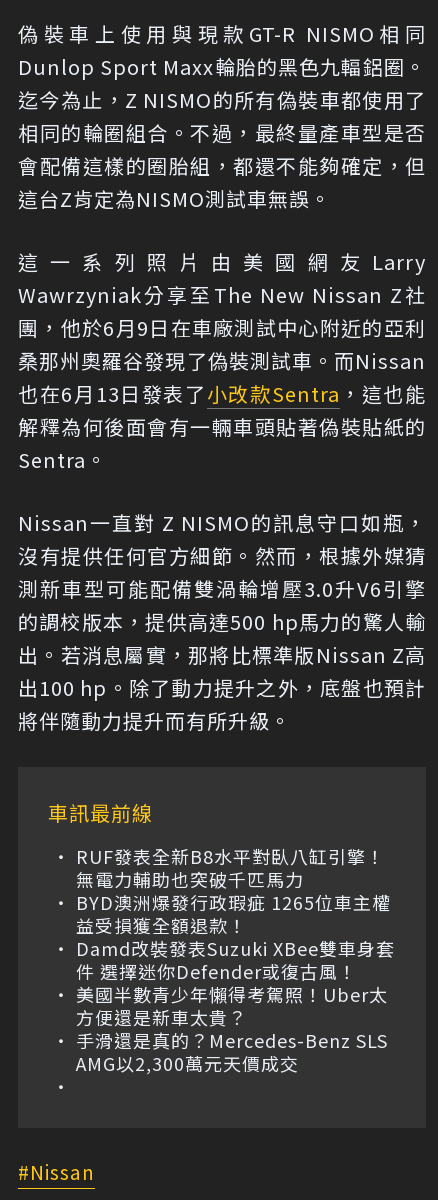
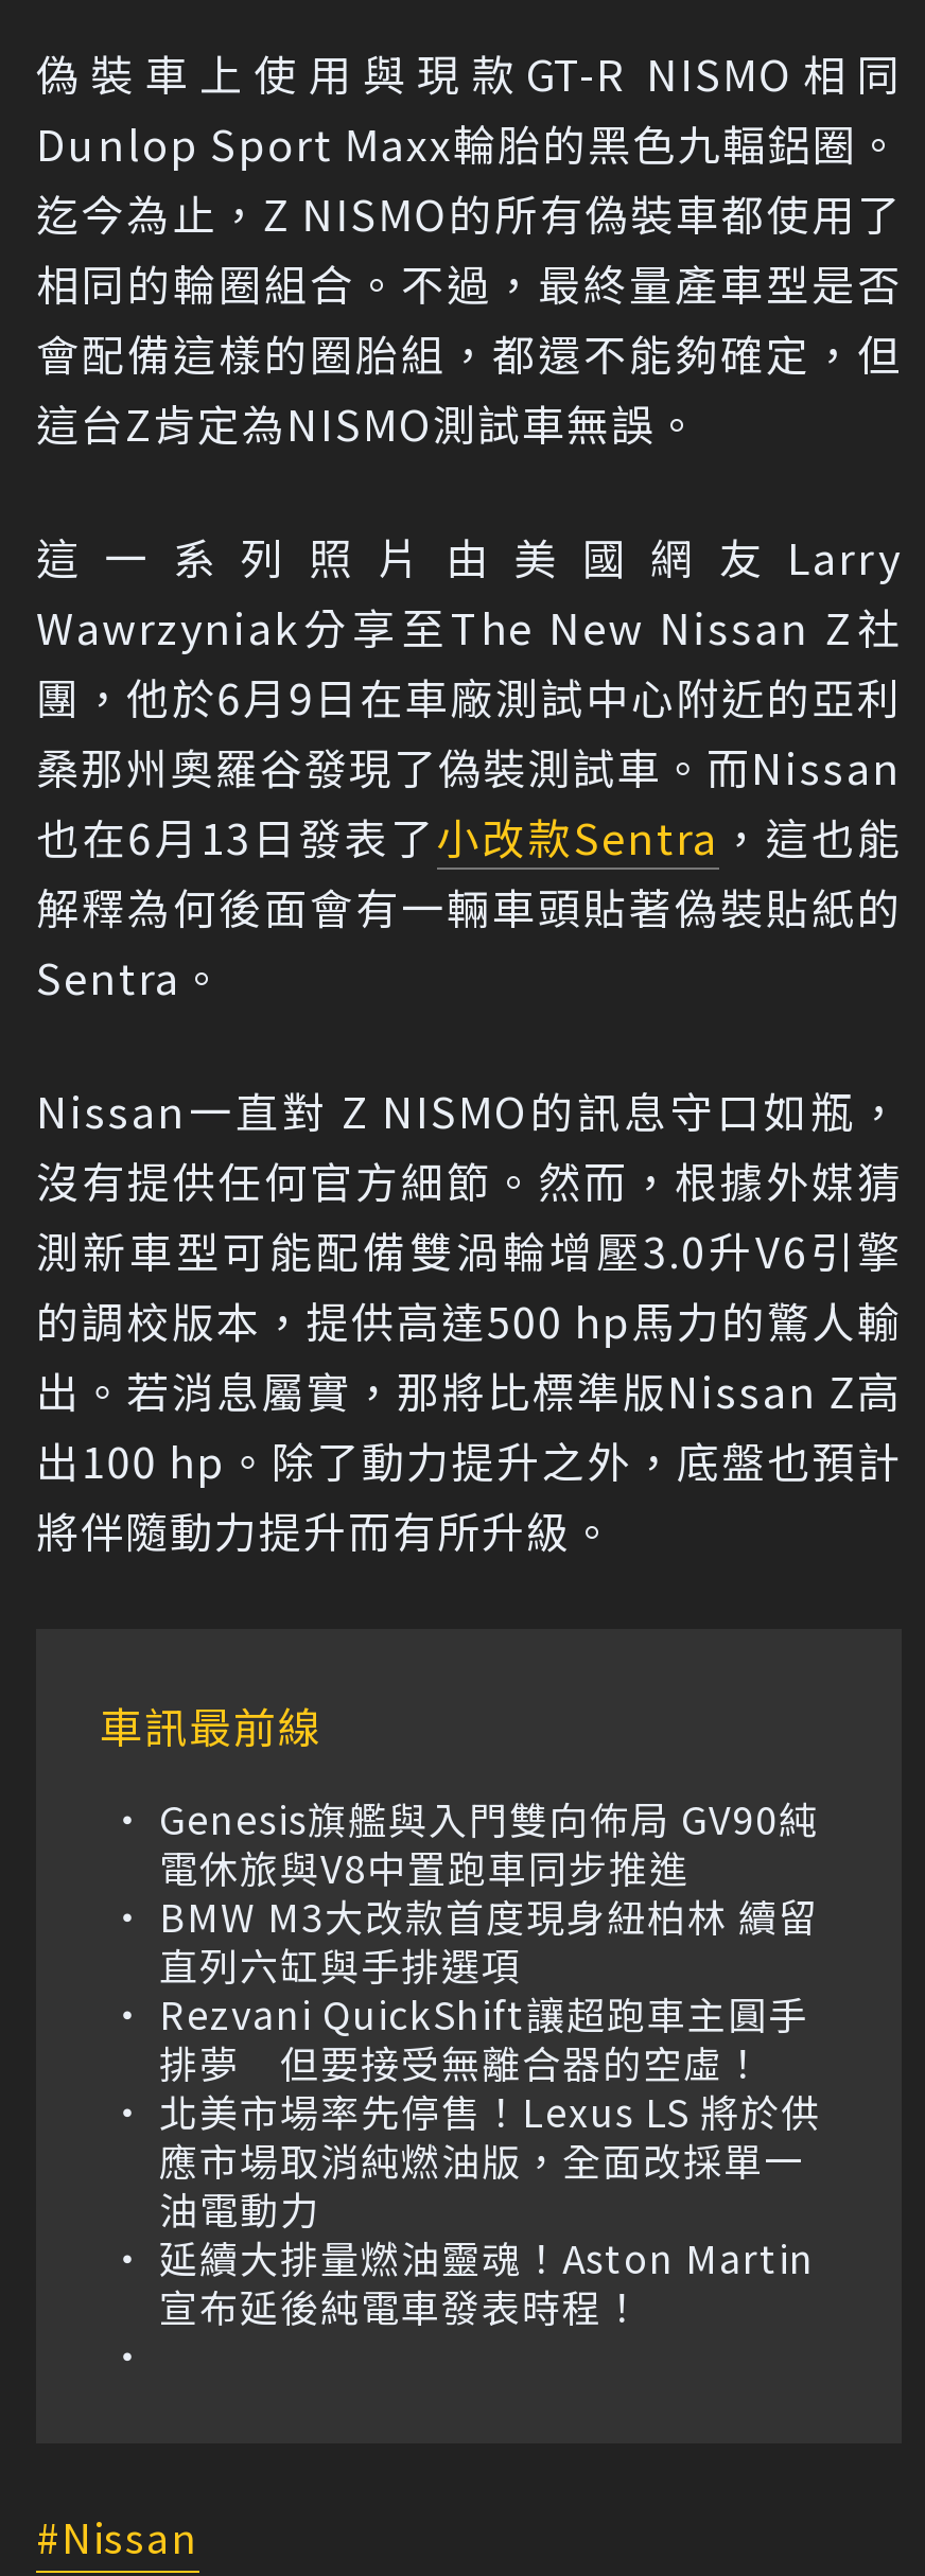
[76,843,395,1076] RUF發表全新B8水平對臥八缸引擎！ | 無電力輔助也突破千匹馬力 | BYD澳洲爆發行政瑕疵 1265位車主權 | 益受損獲全額退款！ | Damd改裝發表Suzuki XBee雙車身套 | 件 選擇迷你Defender或復古風！ | 美國半數青少年懶得考駕照！Uber太 | 方便還是新車太貴？ | 手滑還是真的？Mercedes-Benz SLS | AMG以2,300萬元天價成交 -> [159,1790,821,2333] Genesis旗艦與入門雙向佈局 GV90純 | 電休旅與V8中置跑車同步推進 | BMW M3大改款首度現身紐柏林 續留 | 直列六缸與手排選項 | Rezvani QuickShift讓超跑車主圓手 | 排夢 但要接受無離合器的空虛！ | 北美市場率先停售！Lexus LS 將於供 | 應市場取消純燃油版，全面改採單一 | 油電動力 | 延續大排量燃油靈魂！Aston Martin | 宣布延後純電車發表時程！

